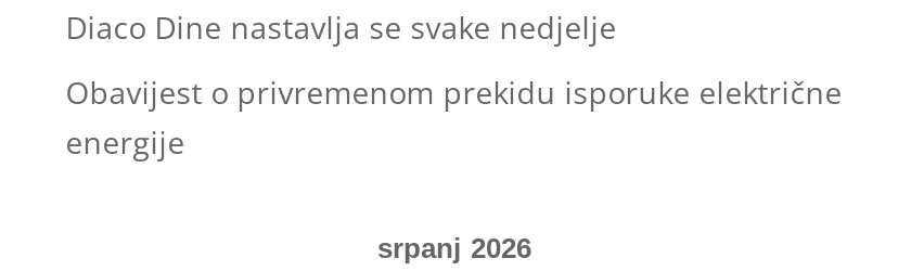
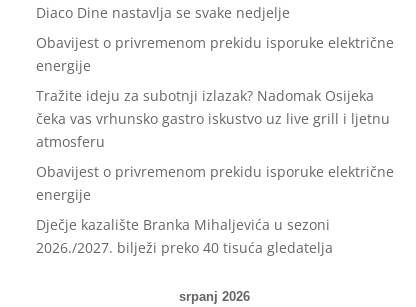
none -> [36,86,394,257] Tražite ideju za subotnji izlazak? Nadomak Osijeka | čeka vas vrhunsko gastro iskustvo uz live grill i ljetnu | atmosferu | Obavijest o privremenom prekidu isporuke električne | energije | Dječje kazalište Branka Mihaljevića u sezoni | 2026./2027. bilježi preko 40 tisuća gledatelja

